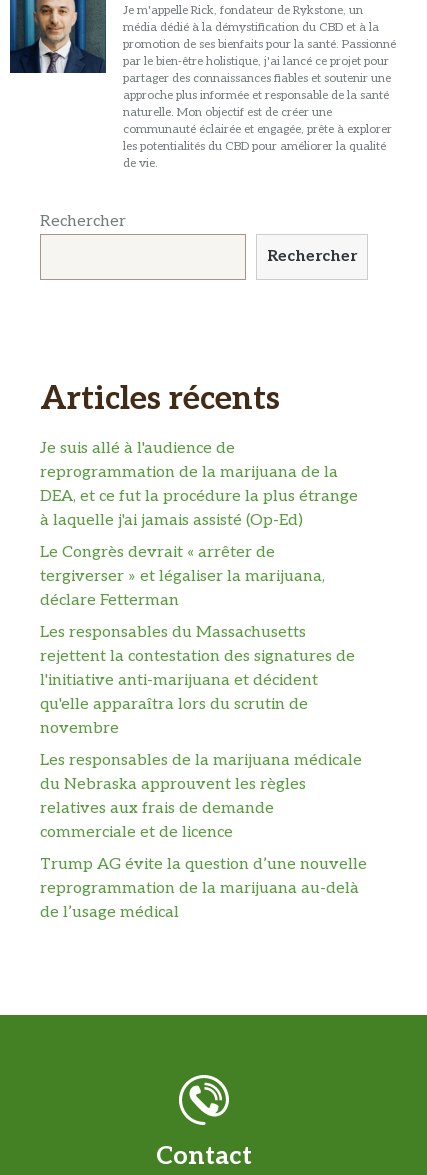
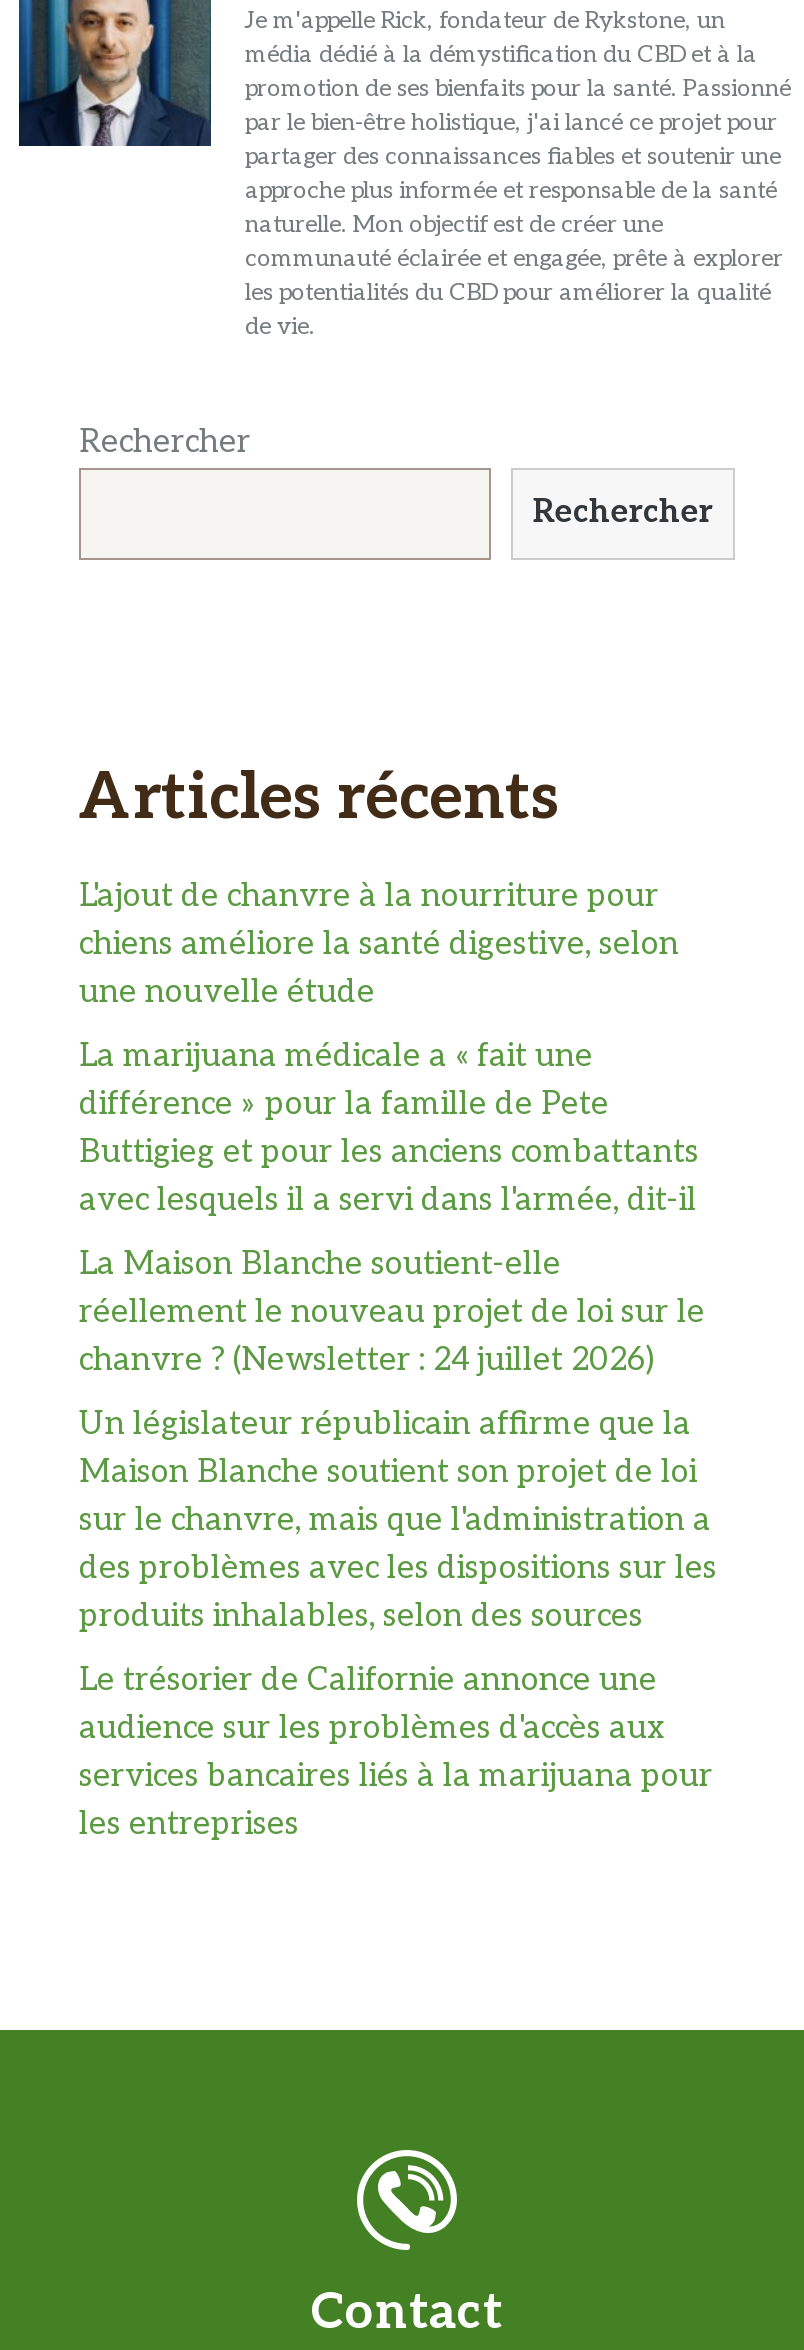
[40,439,358,530] Je suis allé à l'audience de | reprogrammation de la marijuana de la | DEA, et ce fut la procédure la plus étrange | à laquelle j'ai jamais assisté (Op-Ed) -> [79,878,679,1012] L'ajout de chanvre à la nourriture pour | chiens améliore la santé digestive, selon | une nouvelle étude
[40,543,325,610] Le Congrès devrait « arrêter de | tergiverser » et légaliser la marijuana, | déclare Fetterman -> [79,1038,699,1220] La marijuana médicale a « fait une | différence » pour la famille de Pete | Buttigieg et pour les anciens combattants | avec lesquels il a servi dans l'armée, dit-il
[40,623,355,738] Les responsables du Massachusetts | rejettent la contestation des signatures de | l'initiative anti-marijuana et décident | qu'elle apparaîtra lors du scrutin de | novembre -> [79,1246,705,1380] La Maison Blanche soutient-elle | réellement le nouveau projet de loi sur le | chanvre ? (Newsletter : 24 juillet 2026)
[40,751,362,842] Les responsables de la marijuana médicale | du Nebraska approuvent les règles | relatives aux frais de demande | commerciale et de licence -> [79,1406,717,1636] Un législateur républicain affirme que la | Maison Blanche soutient son projet de loi | sur le chanvre, mais que l'administration a | des problèmes avec les dispositions sur les | produits inhalables, selon des sources
[40,855,367,922] Trump AG évite la question d’une nouvelle | reprogrammation de la marijuana au-delà | de l’usage médical -> [79,1662,713,1844] Le trésorier de Californie annonce une | audience sur les problèmes d'accès aux | services bancaires liés à la marijuana pour | les entreprises

